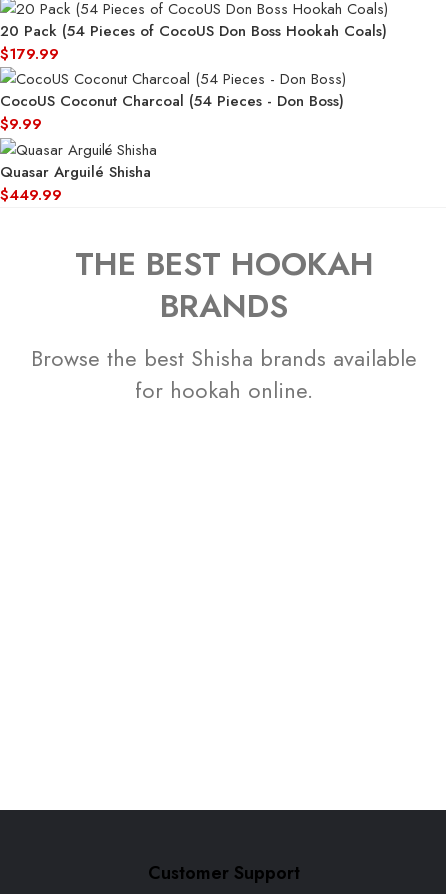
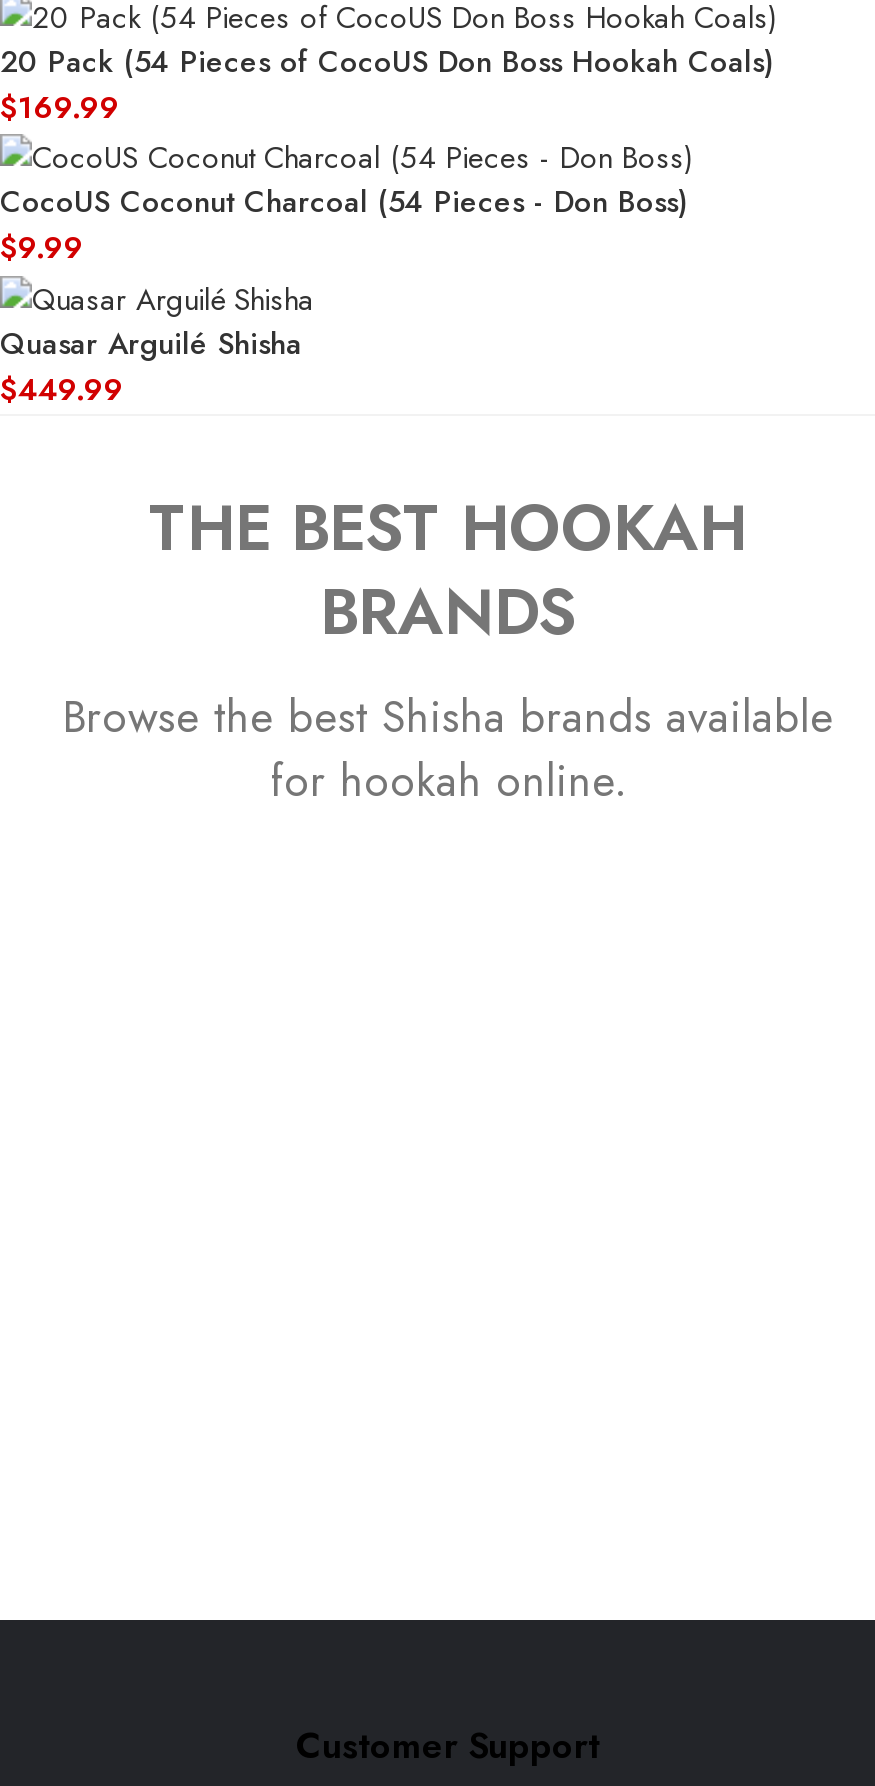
[0,43,59,65] $179.99 -> [0,85,120,129] $169.99

